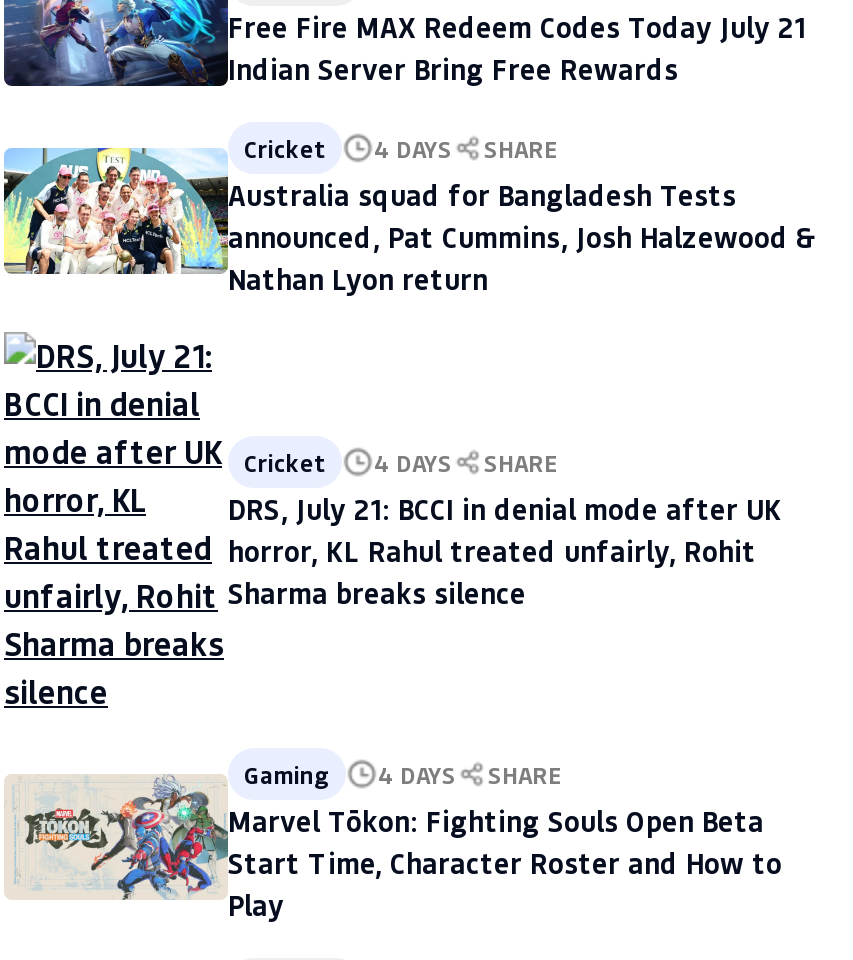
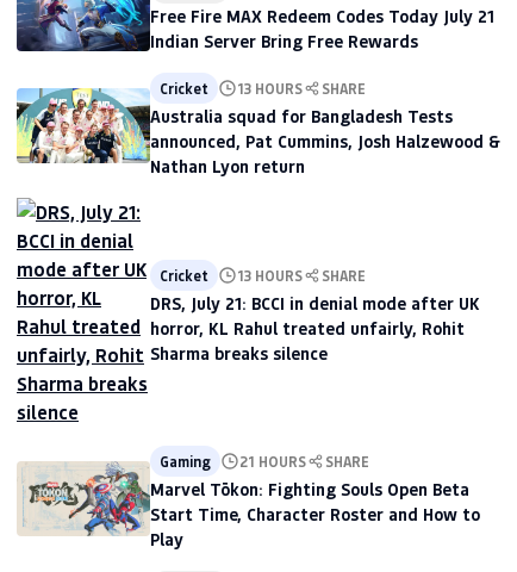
[244,133,558,165] Cricket 4 DAYS SHARE -> [160,79,366,98] Cricket 13 HOURS SHARE
[244,446,558,478] Cricket 4 DAYS SHARE -> [160,266,366,285] Cricket 13 HOURS SHARE
[244,759,562,791] Gaming 4 DAYS SHARE -> [160,452,369,471] Gaming 21 HOURS SHARE

